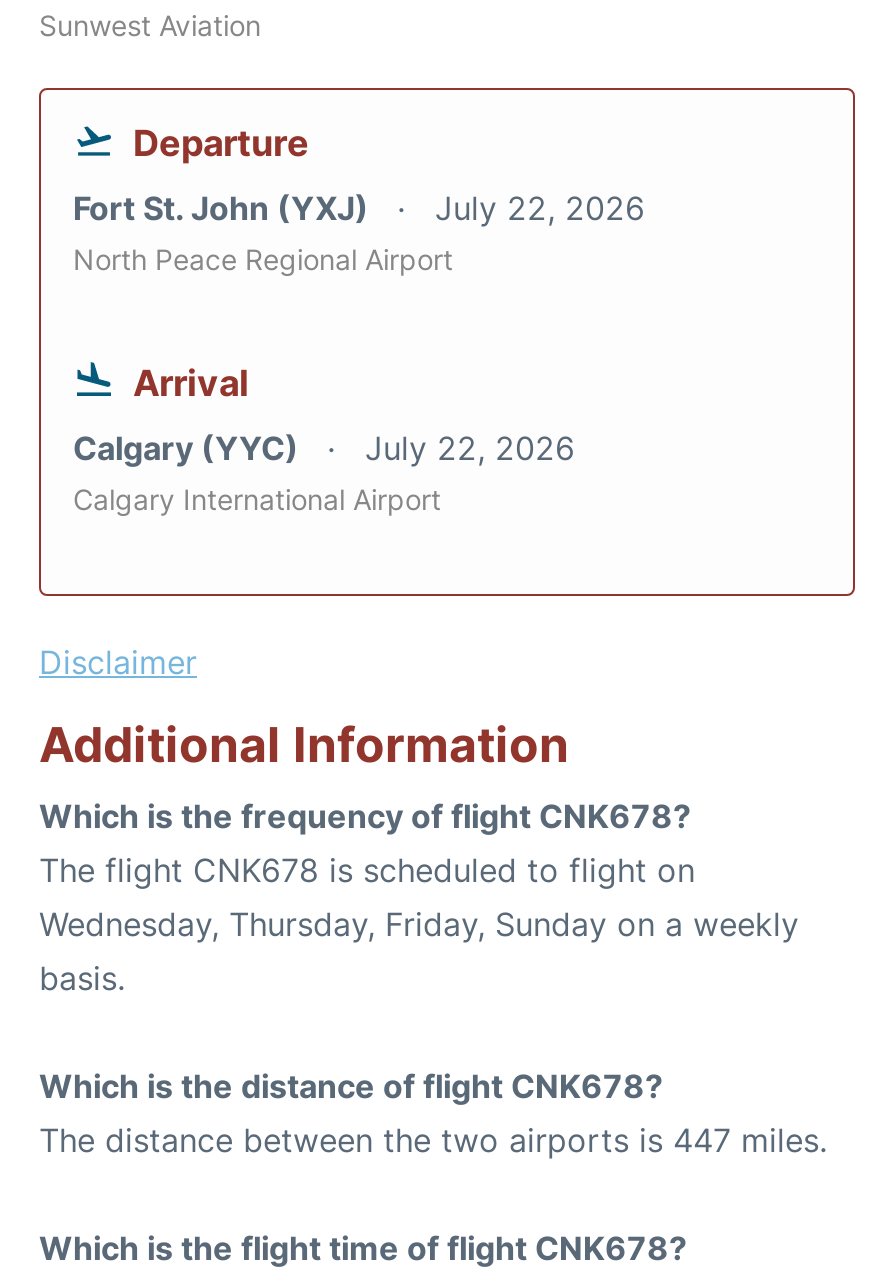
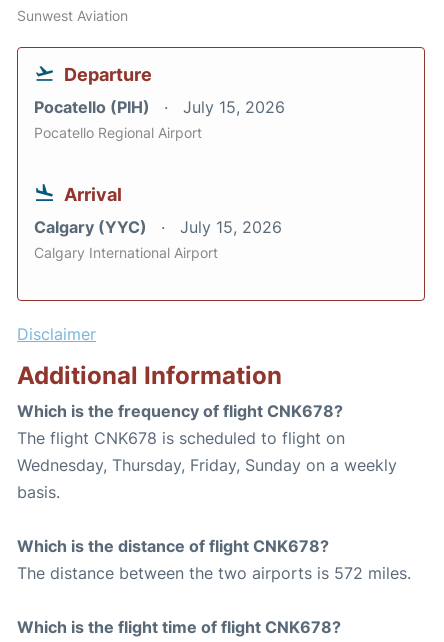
[73,189,645,277] Fort St. John (YXJ) | July 22, 2026 | North Peace Regional Airport -> [34,97,285,141] Pocatello (PIH) | July 15, 2026 | Pocatello Regional Airport
[73,429,575,469] Calgary (YYC) July 22, 2026 -> [34,217,282,237] Calgary (YYC) July 15, 2026
[39,1121,827,1161] The distance between the two airports is 447 miles. -> [17,563,411,583] The distance between the two airports is 572 miles.

